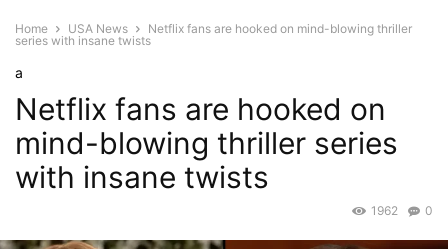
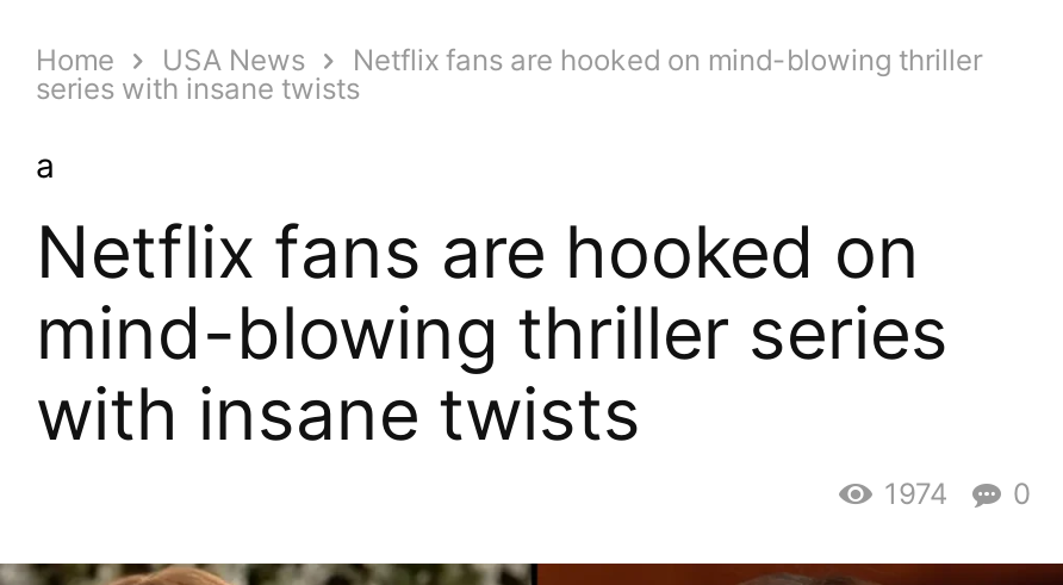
[371,203,433,218] 1962 0 -> [884,475,1032,511] 1974 0

